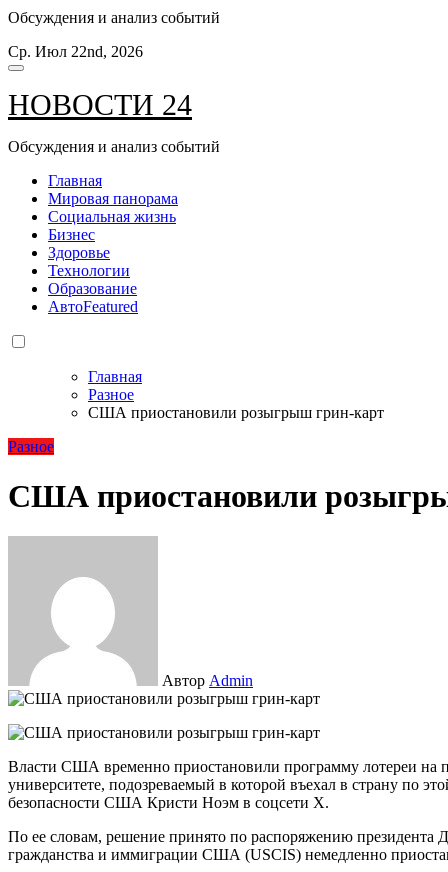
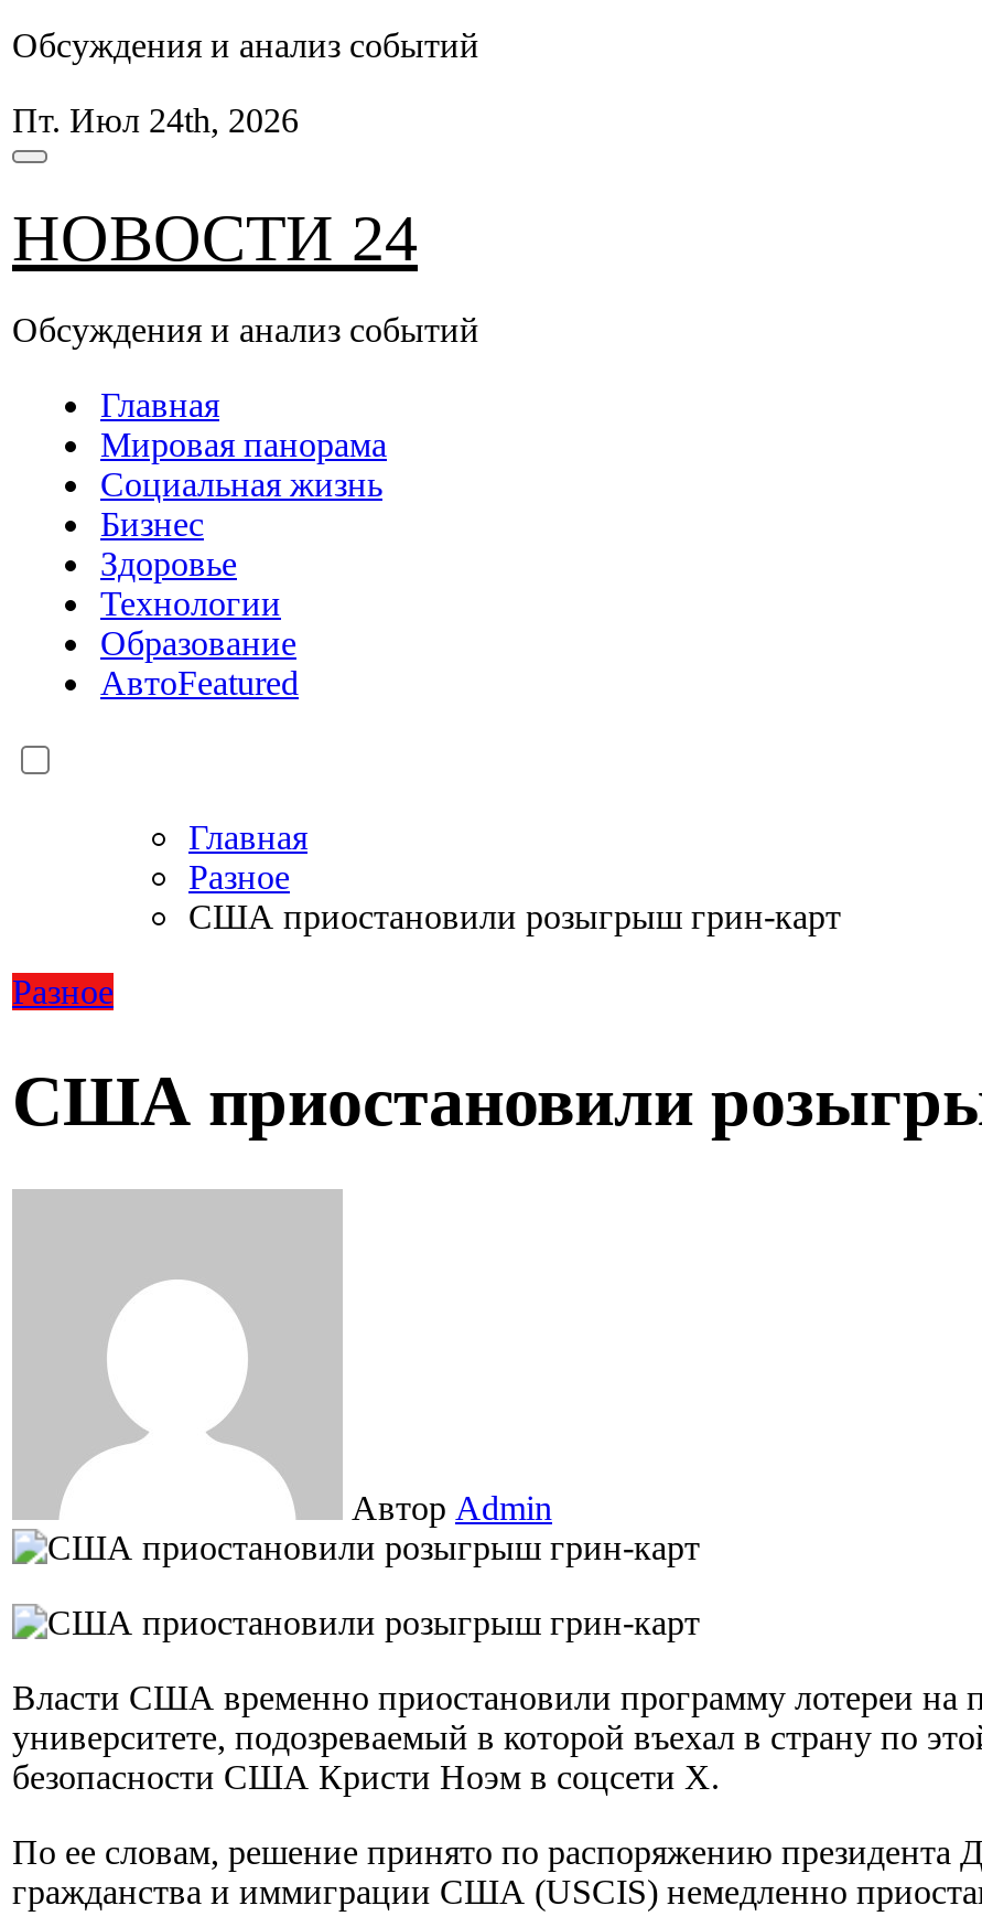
[8,43,143,60] Ср. Июл 22nd, 2026 -> [12,102,299,139] Пт. Июл 24th, 2026

